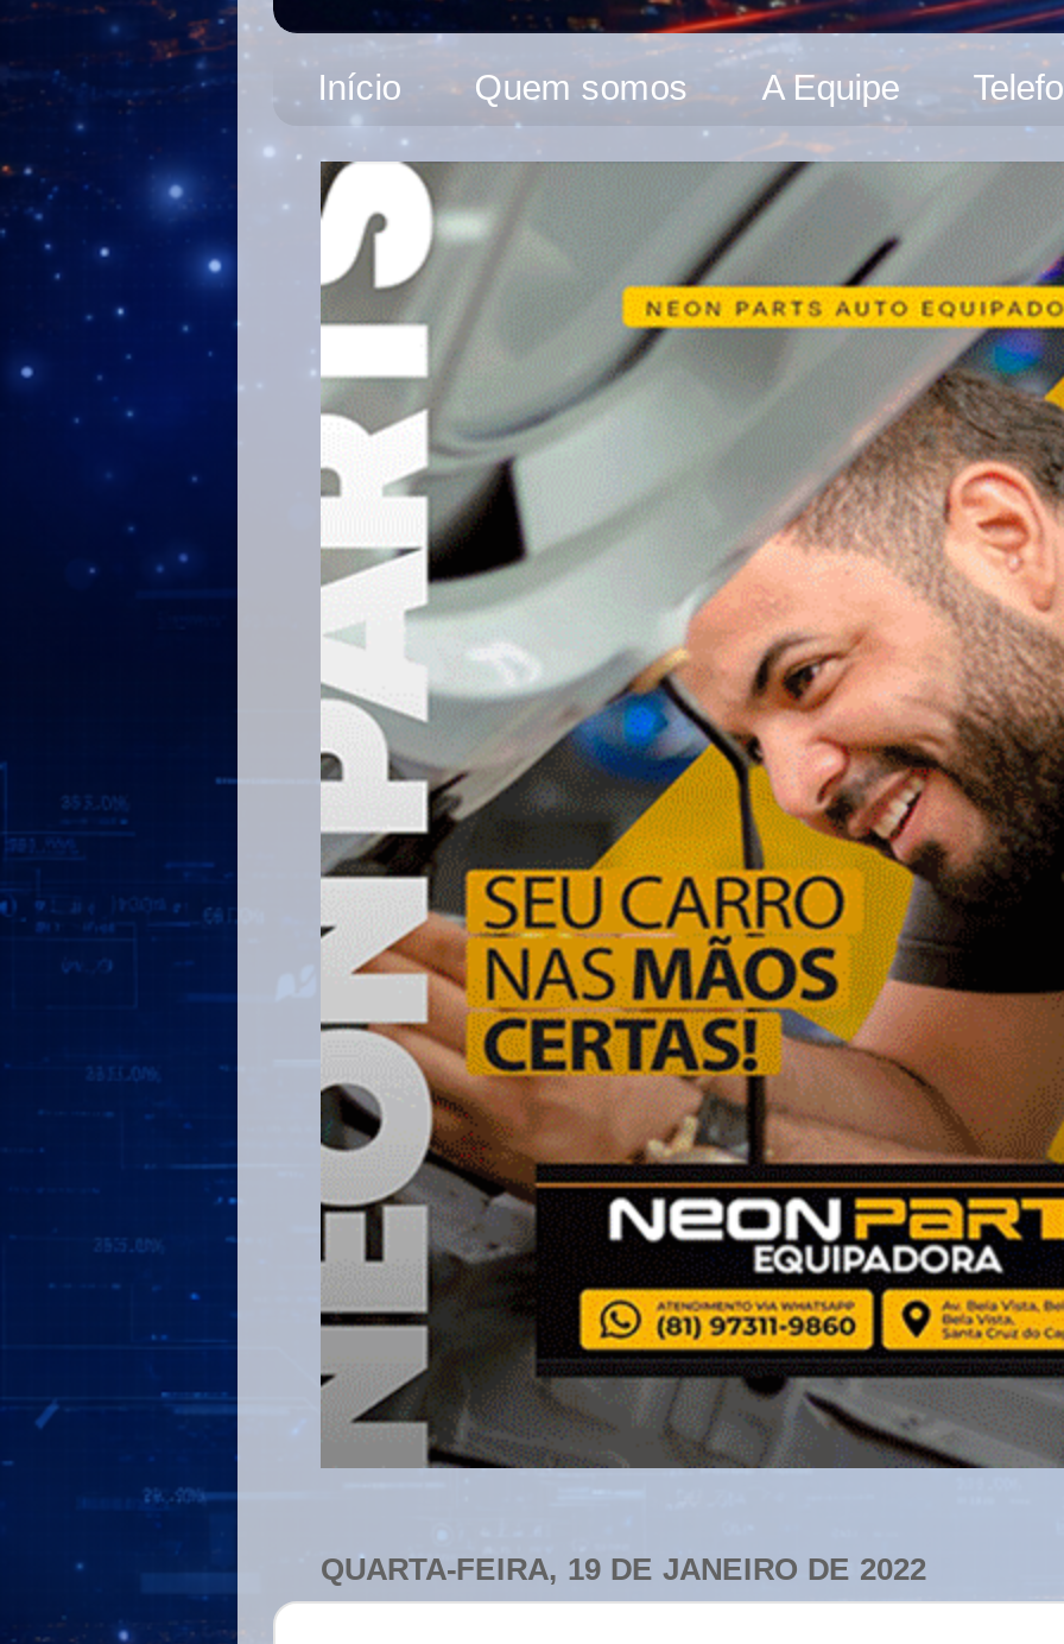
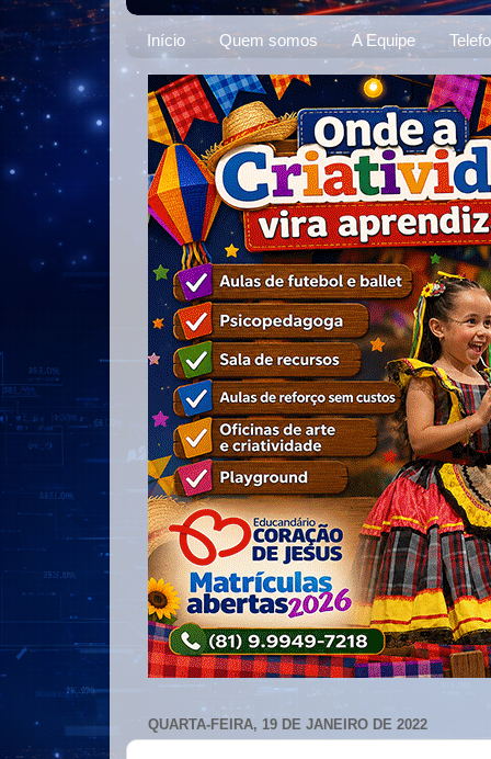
[318,162,1057,1471] [image] -> [147,73,488,679] [image]

